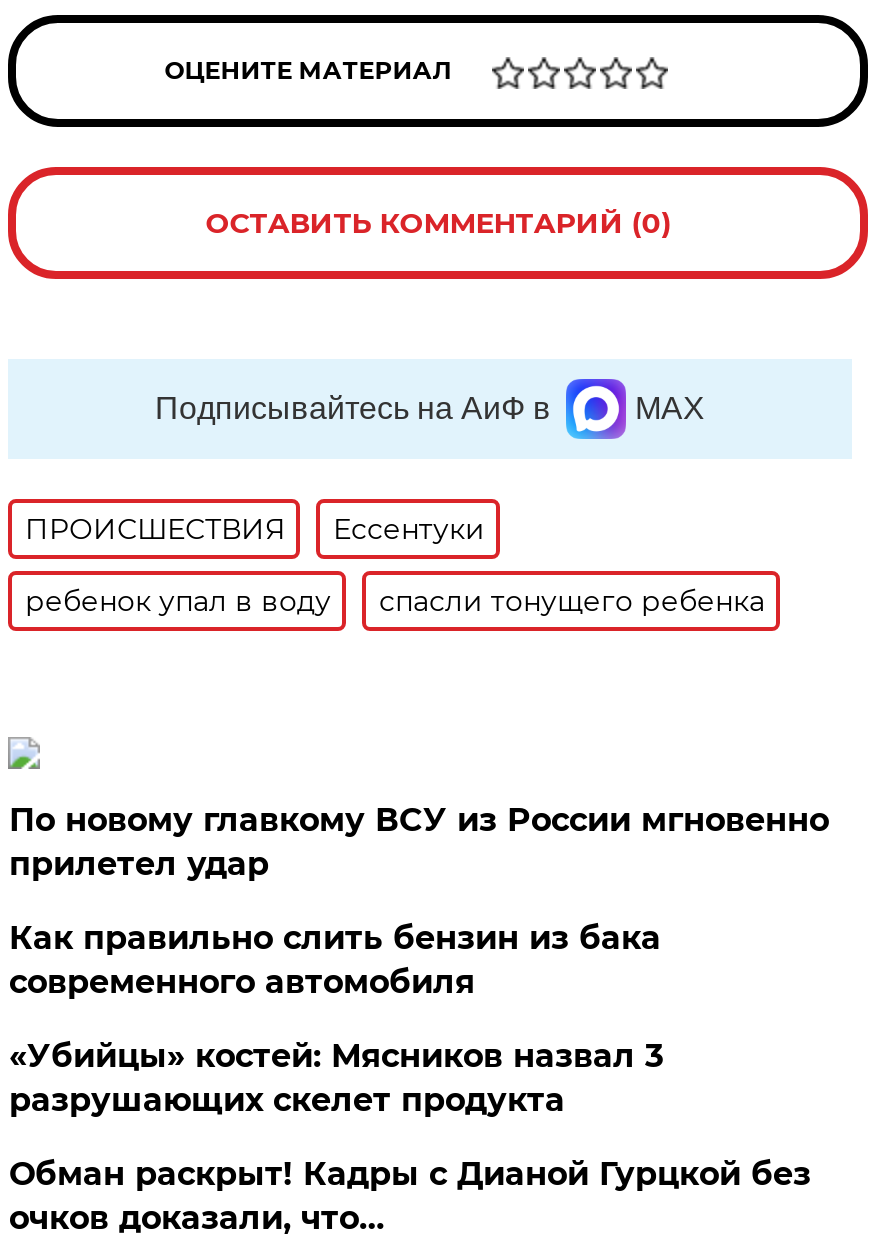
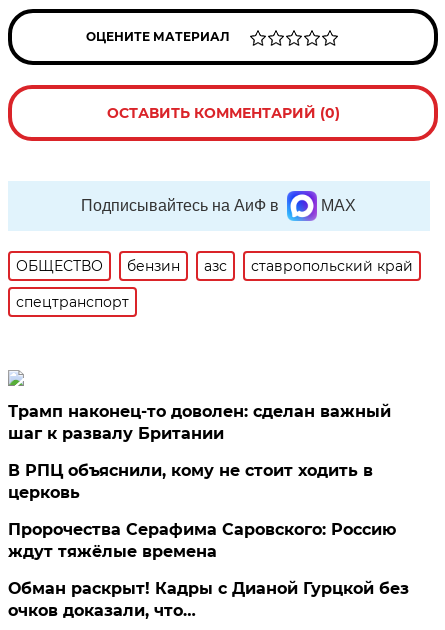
[25,511,485,547] ПРОИСШЕСТВИЯ | Ессентуки -> [16,257,413,275] ОБЩЕСТВО | бензин | азс | ставропольский край
[25,583,765,619] ребенок упал в воду | спасли тонущего ребенка -> [16,293,129,311] спецтранспорт
[9,801,829,883] По новому главкому ВСУ из России мгновенно | прилетел удар -> [8,402,391,443] Трамп наконец-то доволен: сделан важный | шаг к развалу Британии
[9,919,661,1001] Как правильно слить бензин из бака | современного автомобиля -> [8,461,373,502] В РПЦ объяснили, кому не стоит ходить в | церковь
[9,1037,663,1119] «Убийцы» костей: Мясников назвал 3 | разрушающих скелет продукта -> [8,520,396,561] Пророчества Серафима Саровского: Россию | ждут тяжёлые времена

